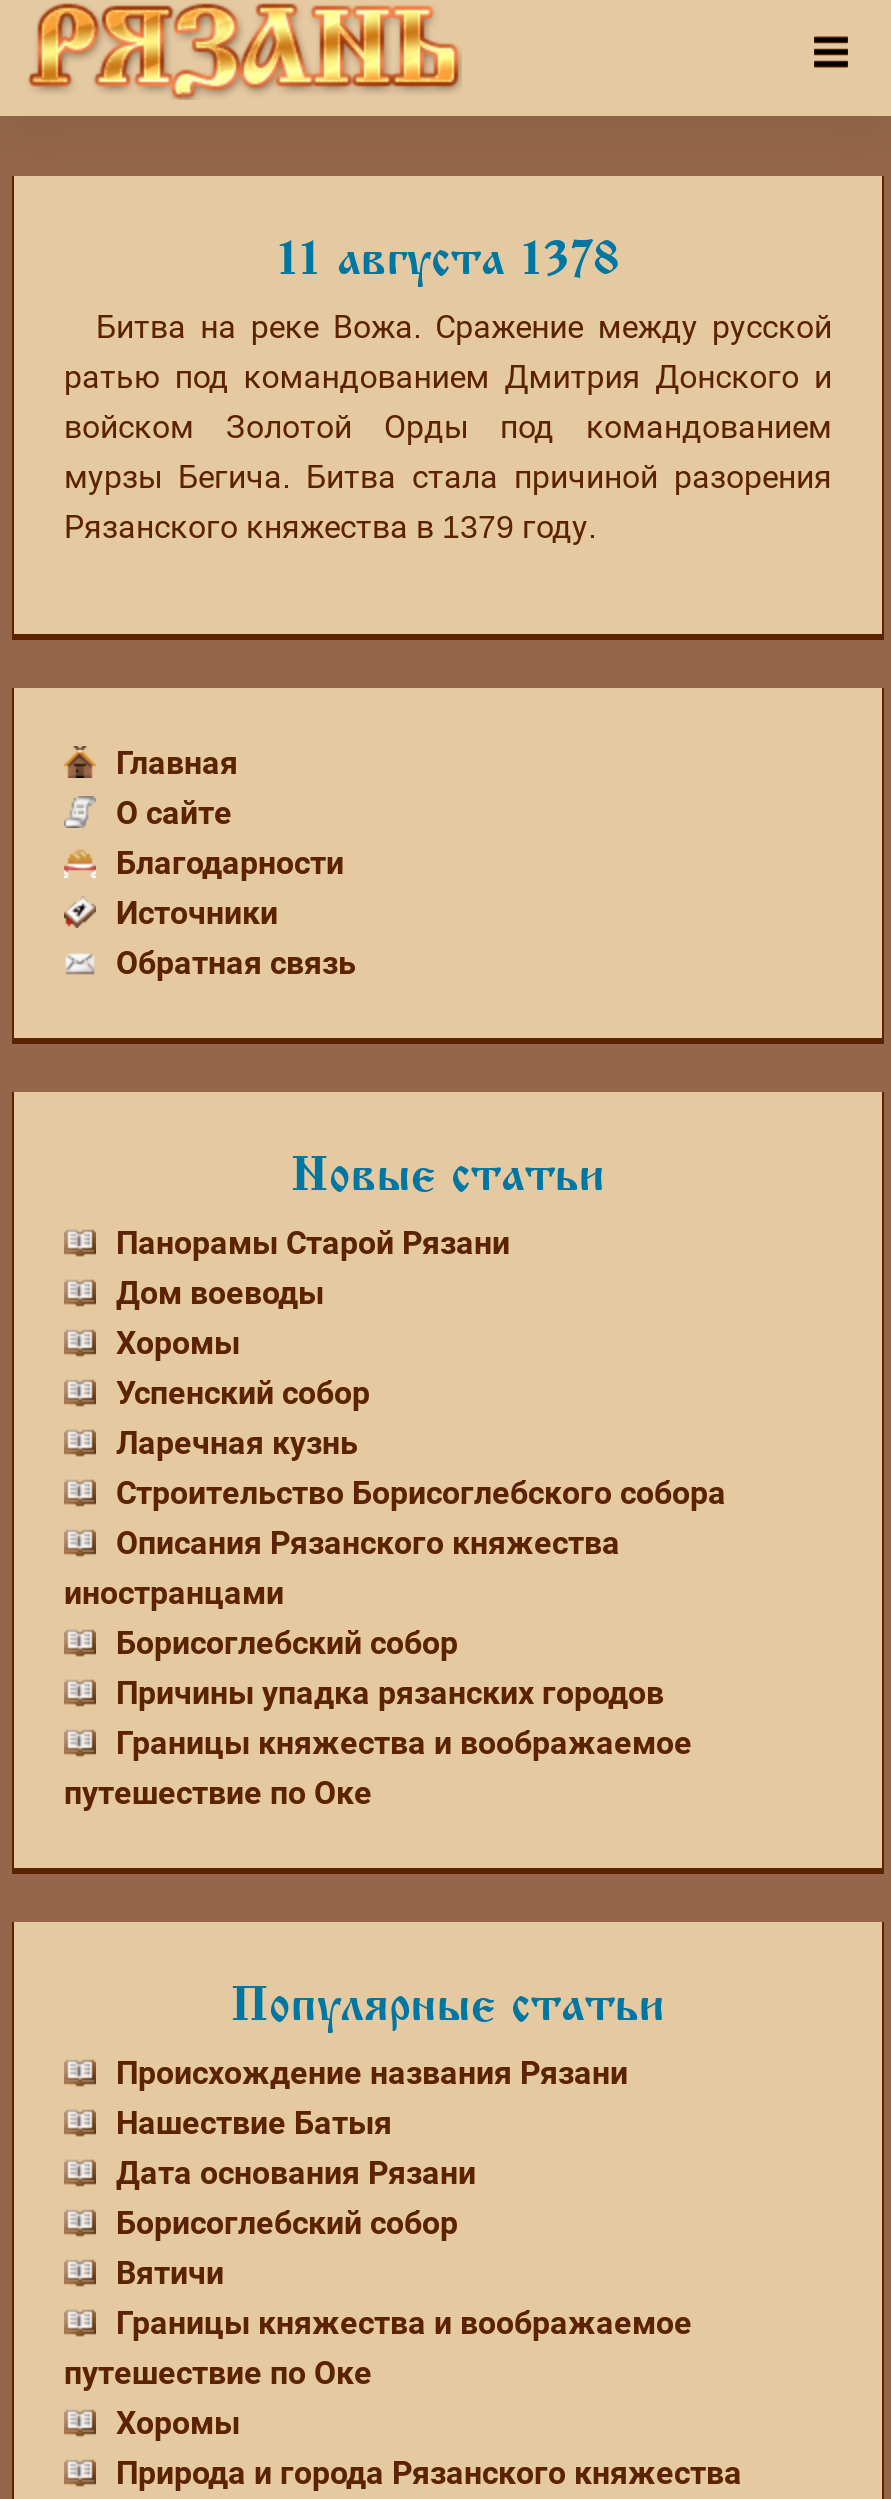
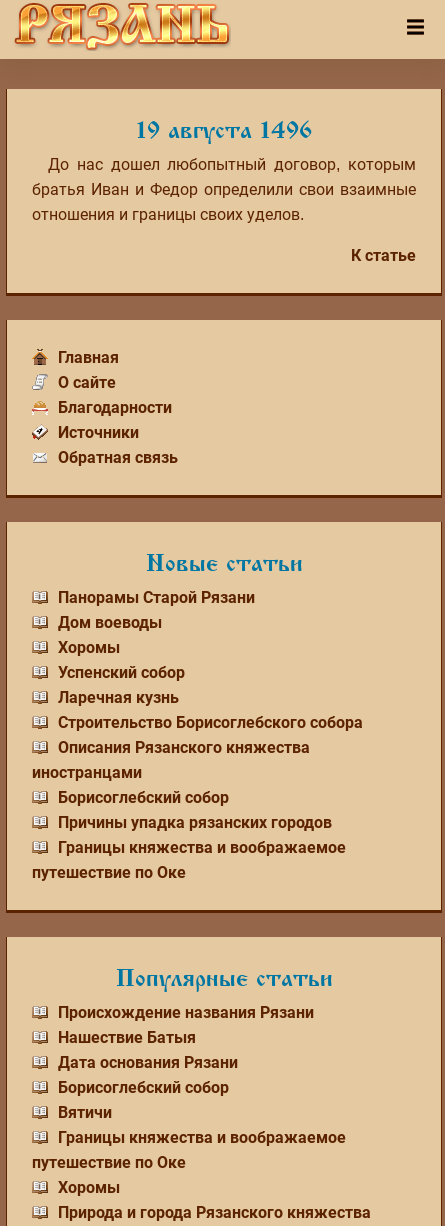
[64,238,832,544] 11 августа 1378 | Битва на реке Вожа. Сражение между русской | ратью под командованием Дмитрия Донского и | войском Золотой Орды под командованием | мурзы Бегича. Битва стала причиной разорения | Рязанского княжества в 1379 году. -> [32,120,416,264] 19 августа 1496 | До нас дошел любопытный договор, которым | братья Иван и Федор определили свои взаимные | отношения и границы своих уделов. | К статье

